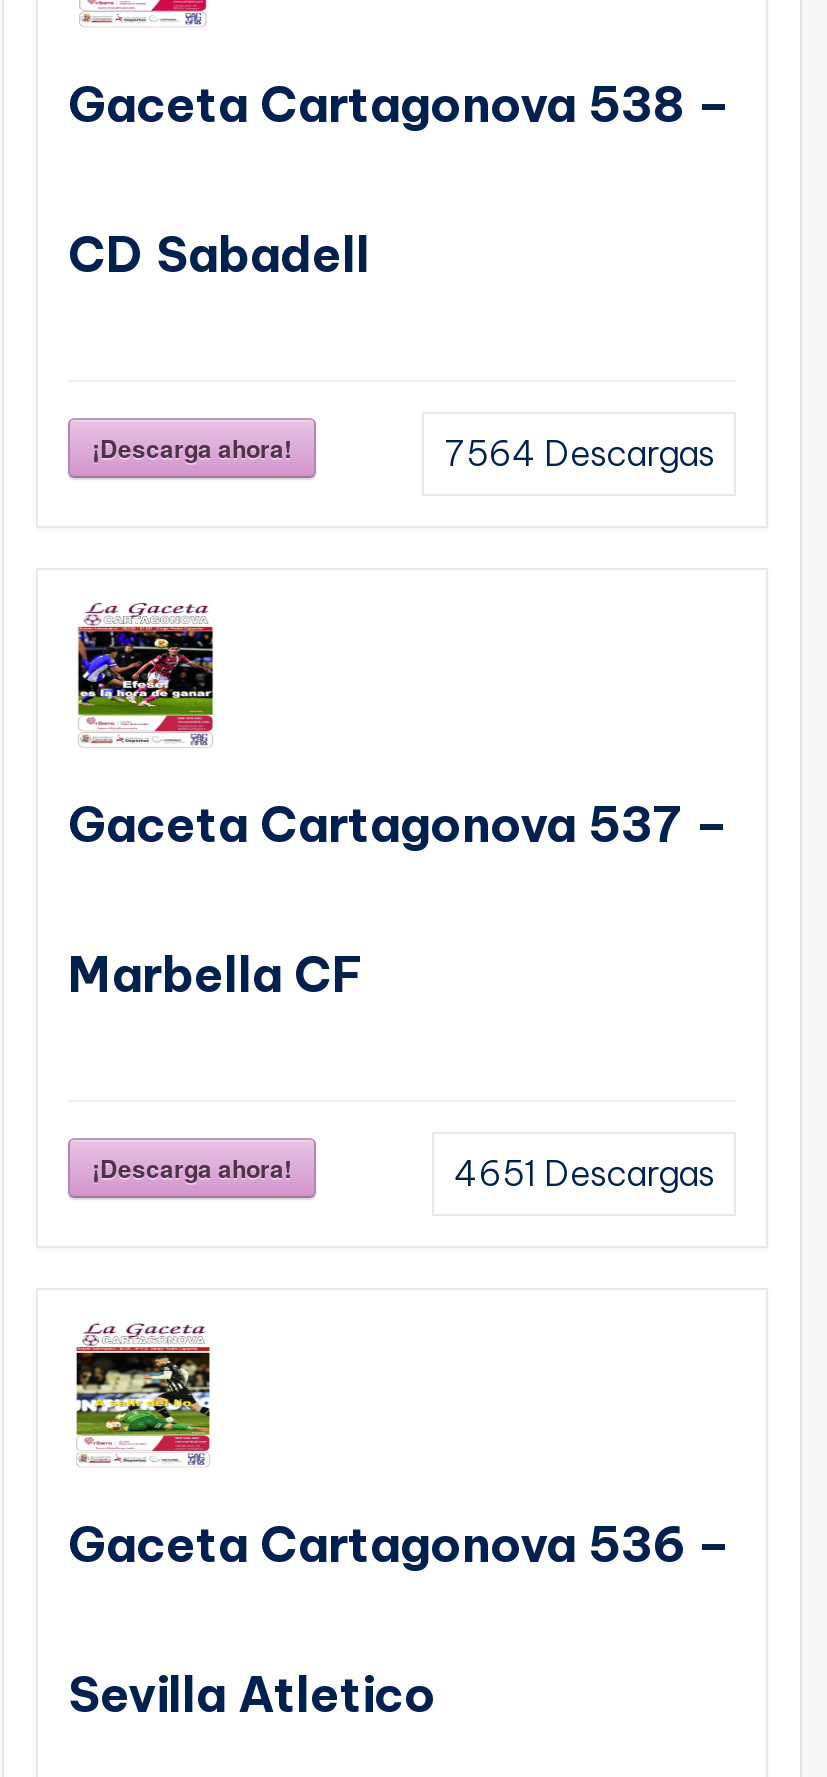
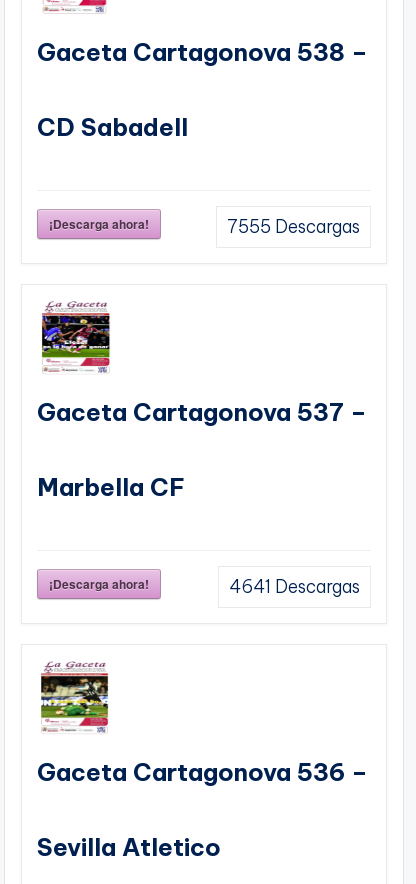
[444,432,714,476] 7564 Descargas -> [227,216,360,238] 7555 Descargas
[454,1152,714,1196] 4651 Descargas -> [229,576,360,598] 4641 Descargas

